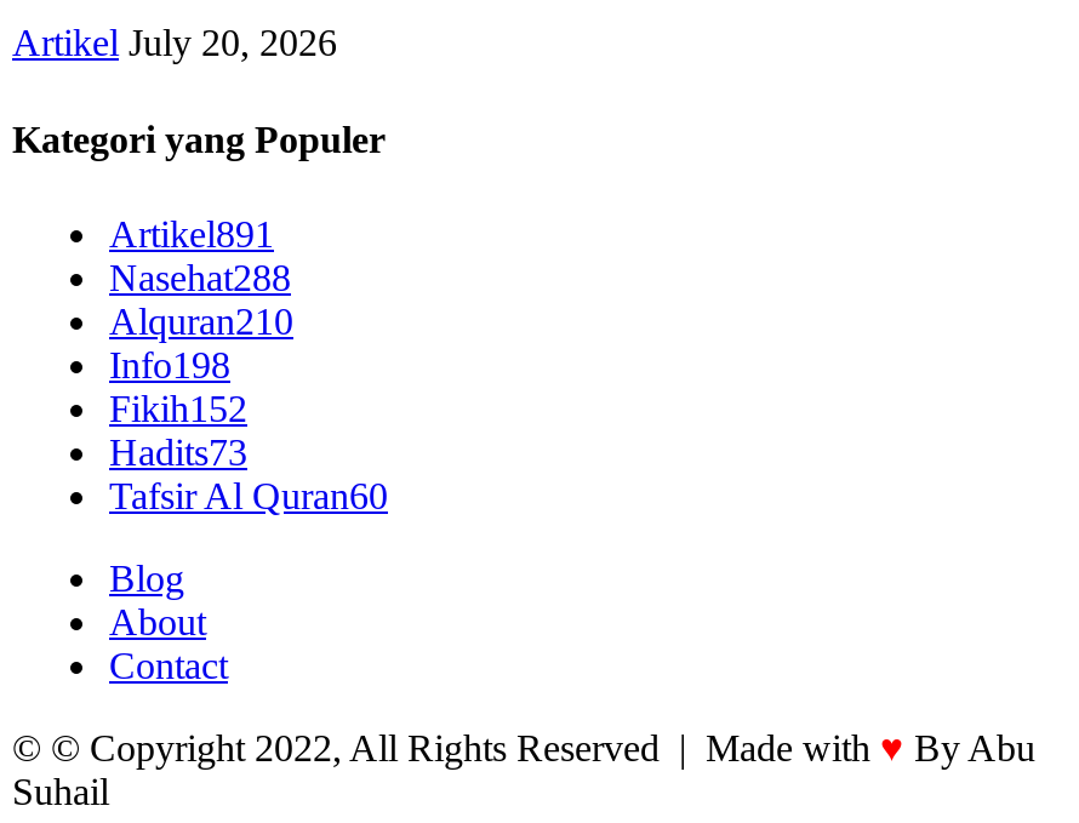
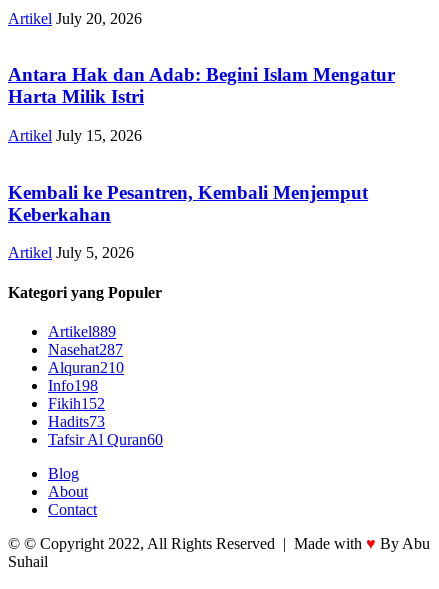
none -> [8,64,395,261] Antara Hak dan Adab: Begini Islam Mengatur | Harta Milik Istri | Artikel July 15, 2026 | Kembali ke Pesantren, Kembali Menjemput | Keberkahan | Artikel July 5, 2026
[109,214,274,255] Artikel891 -> [48,323,116,340] Artikel889
[109,257,291,298] Nasehat288 -> [48,341,123,358] Nasehat287

